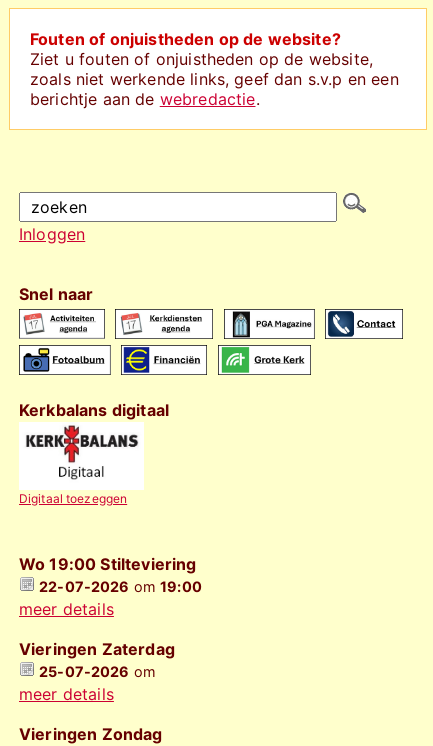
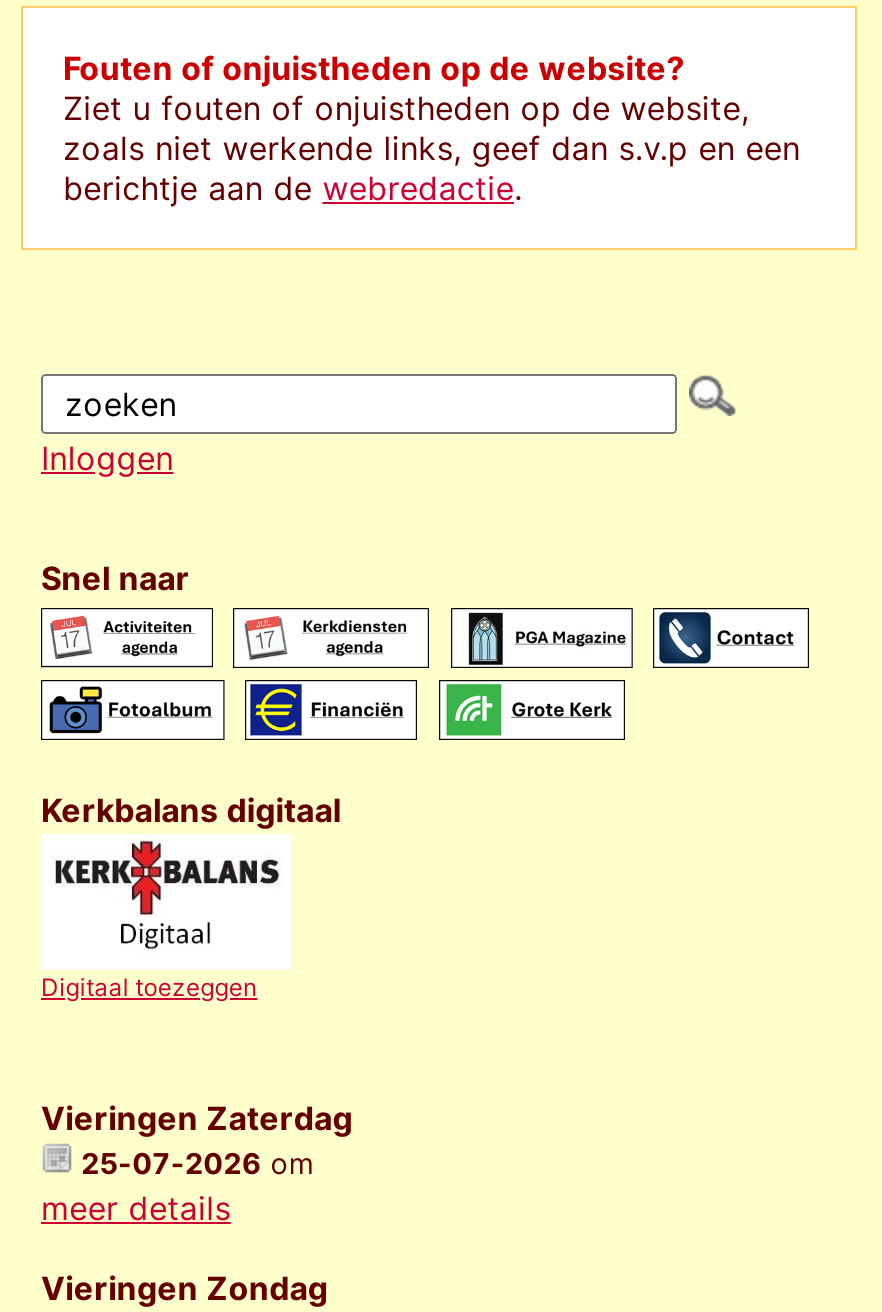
[19,554,202,619] Wo 19:00 Stilteviering | 22-07-2026 om 19:00 | meer details -> none

